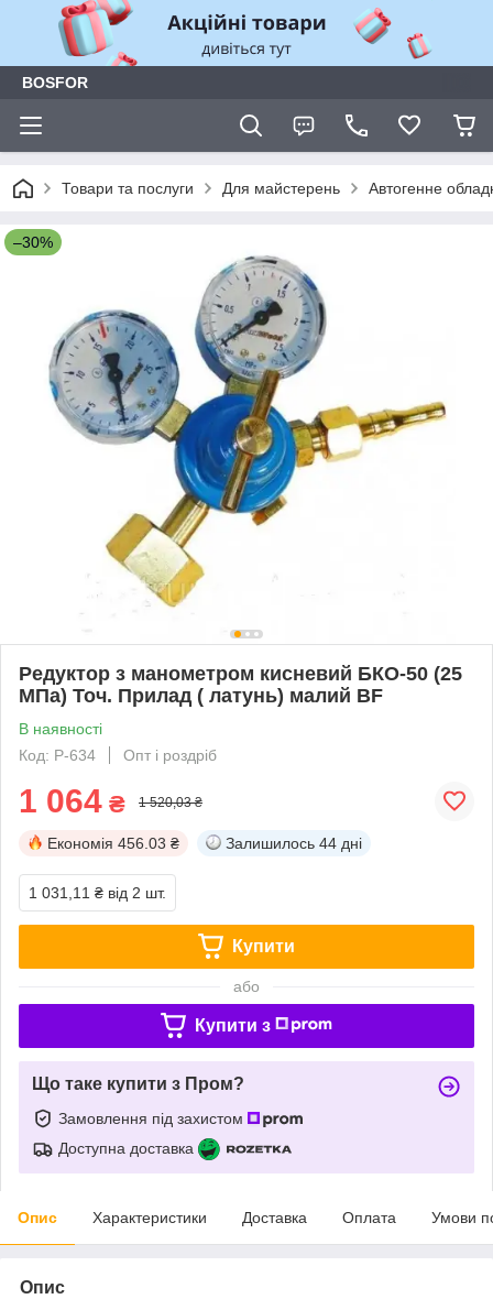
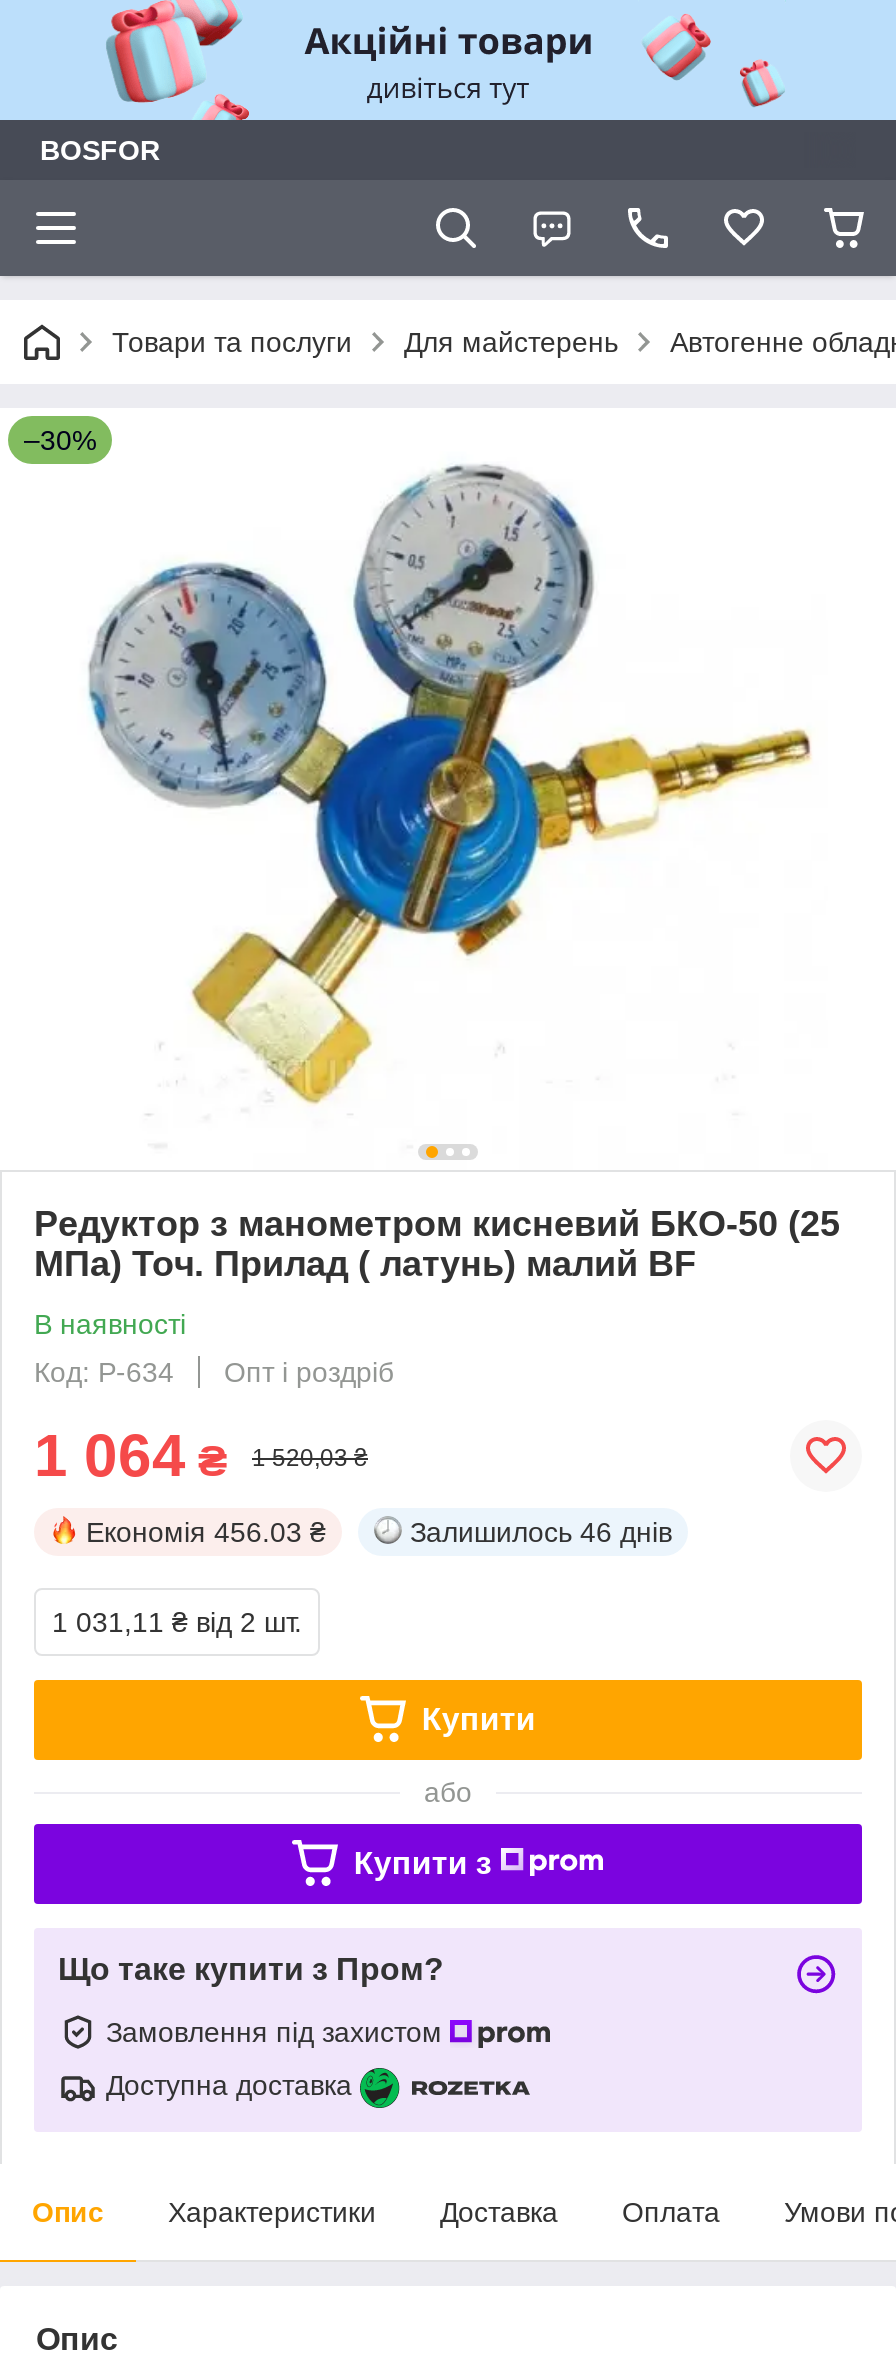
[226,834,362,852] Залишилось 44 дні -> [410,1516,672,1548] Залишилось 46 днів

